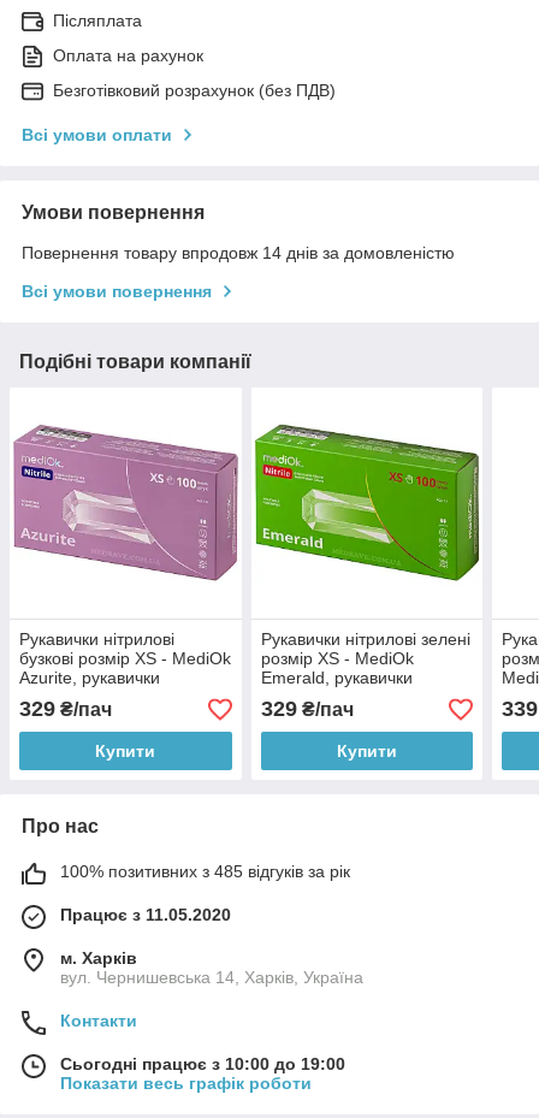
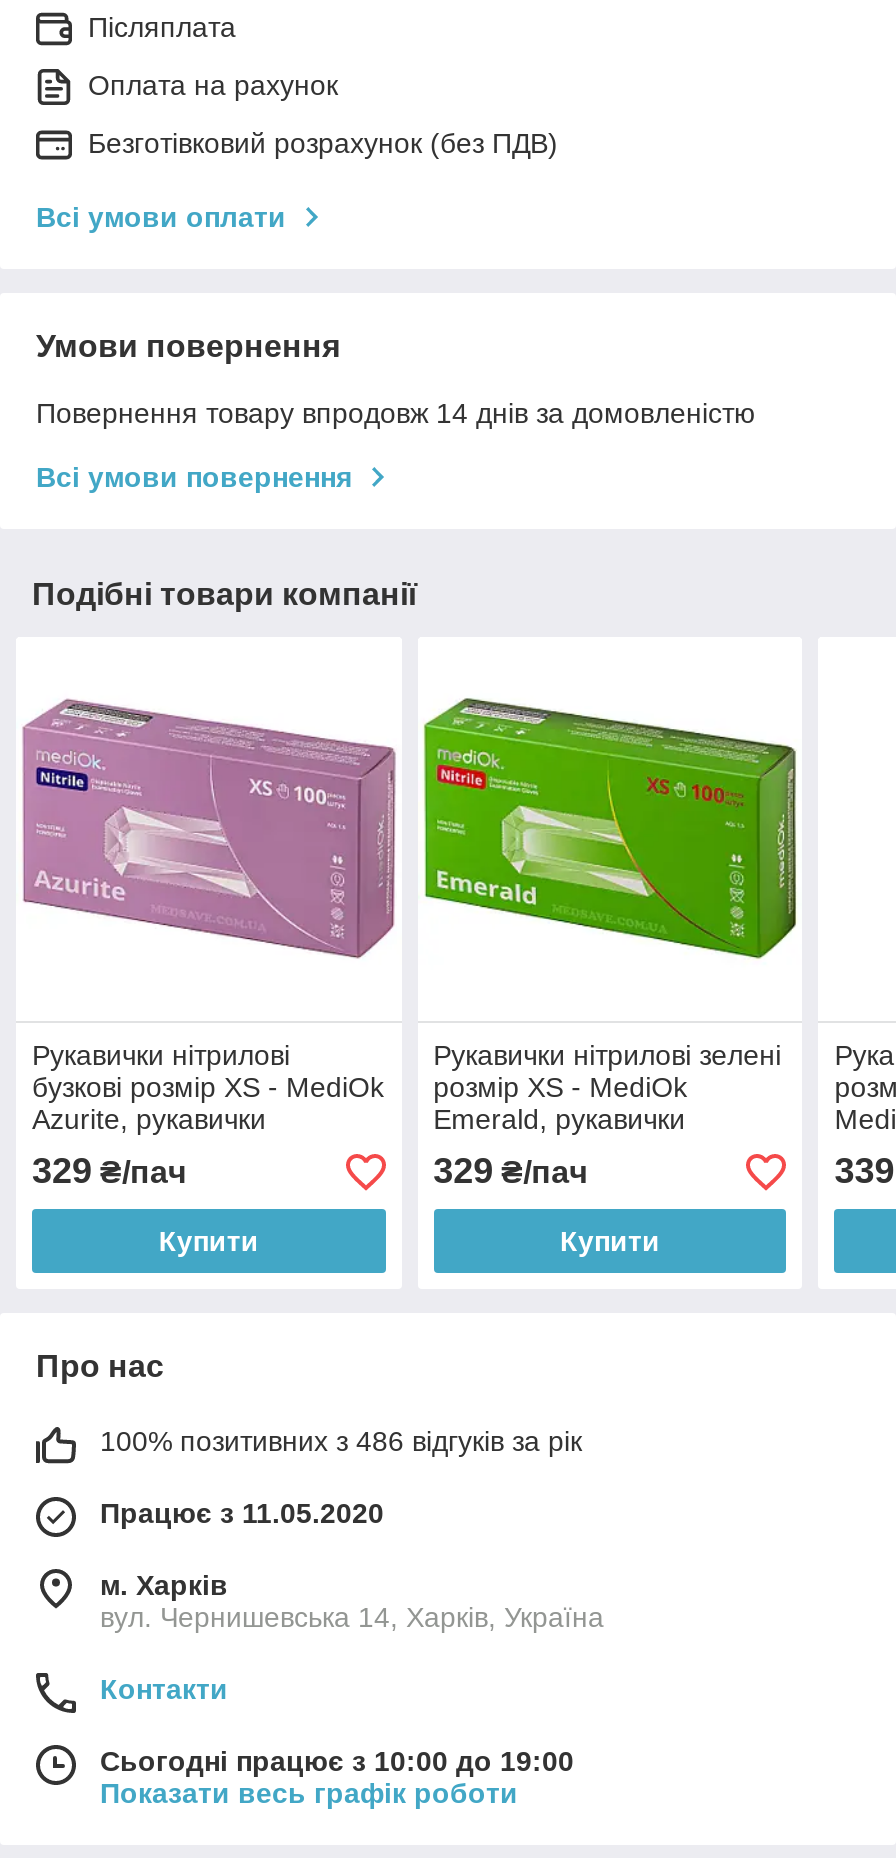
[60,862,350,881] 100% позитивних з 485 відгуків за рік -> [100,1425,582,1457] 100% позитивних з 486 відгуків за рік

